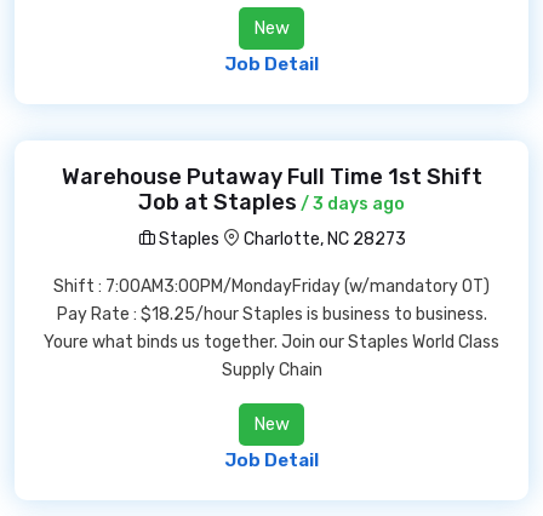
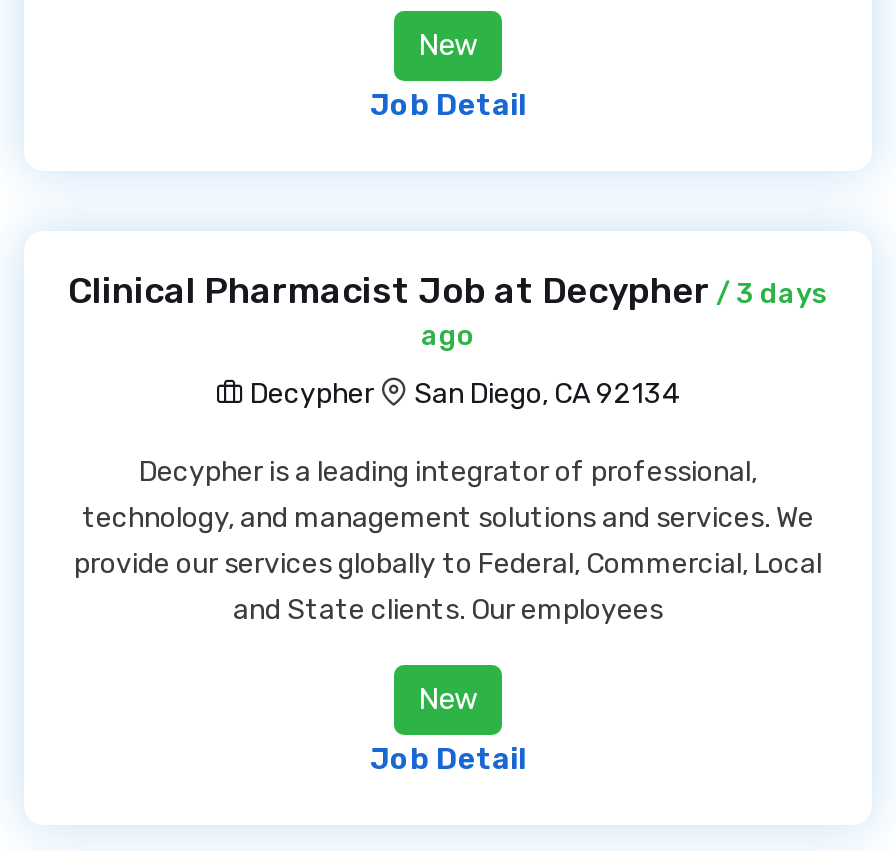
[61,164,482,216] Warehouse Putaway Full Time 1st Shift | Job at Staples / 3 days ago -> [68,269,828,353] Clinical Pharmacist Job at Decypher / 3 days | ago
[155,229,405,250] Staples | Charlotte, NC 28273 -> [244,377,680,411] Decypher | San Diego, CA 92134
[44,276,499,380] Shift : 7:00AM3:00PM/MondayFriday (w/mandatory OT) | Pay Rate : $18.25/hour Staples is business to business. | Youre what binds us together. Join our Staples World Class | Supply Chain -> [74,455,822,627] Decypher is a leading integrator of professional, | technology, and management solutions and services. We | provide our services globally to Federal, Commercial, Local | and State clients. Our employees

